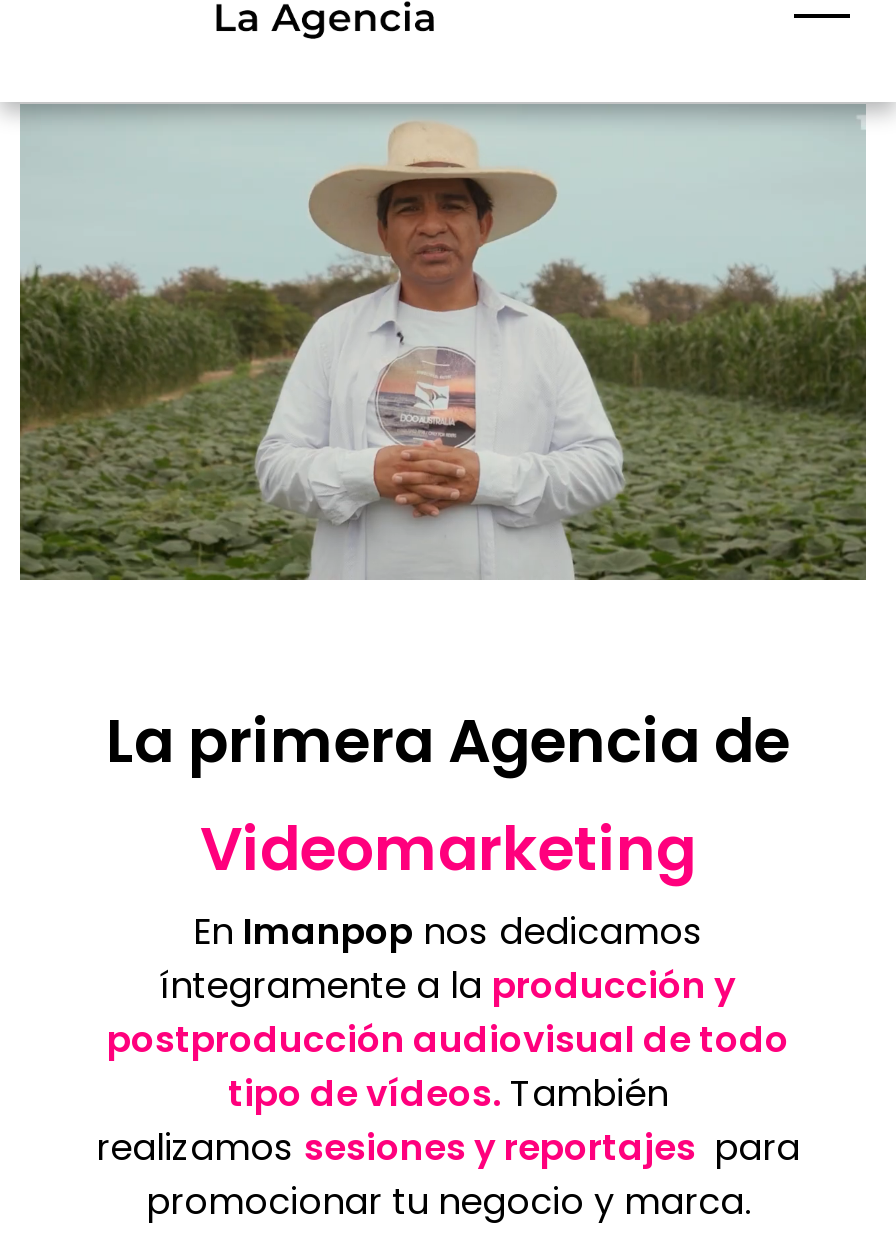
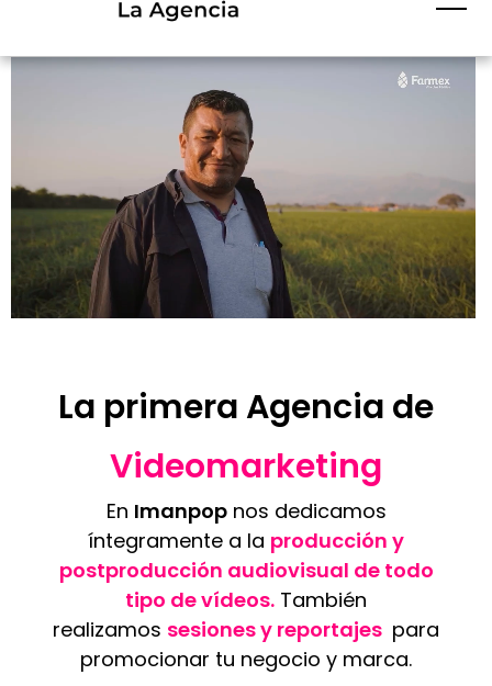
[20,112,866,582] [image] -> [11,59,476,318] [image]

